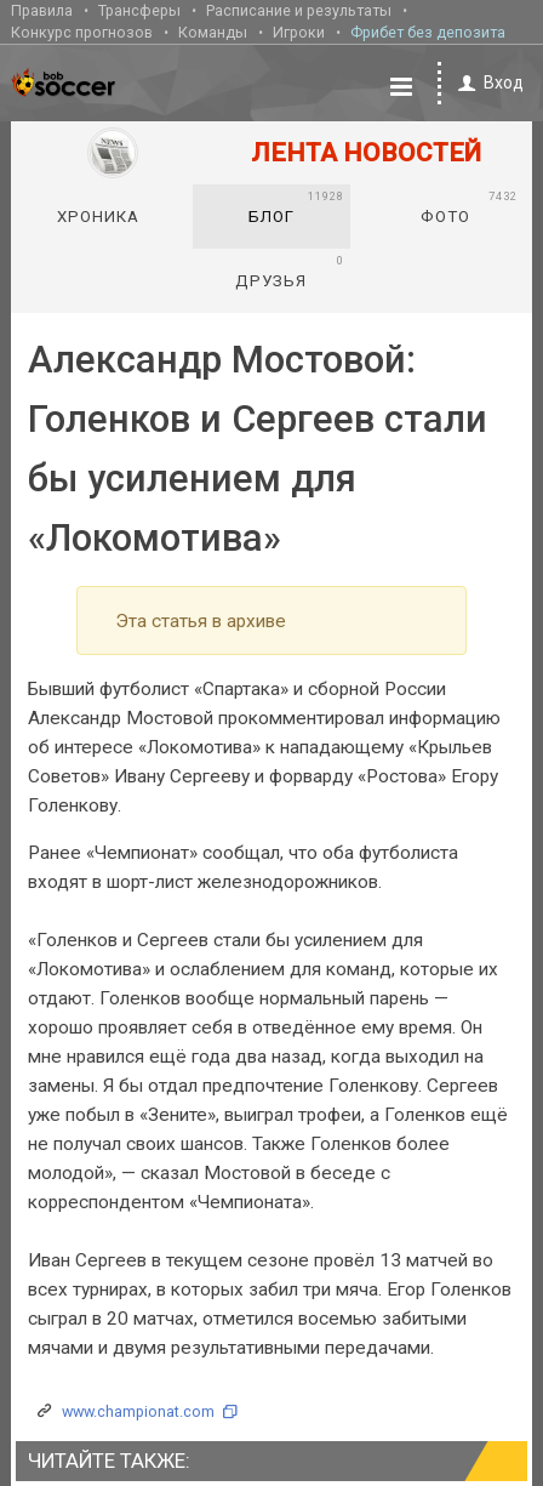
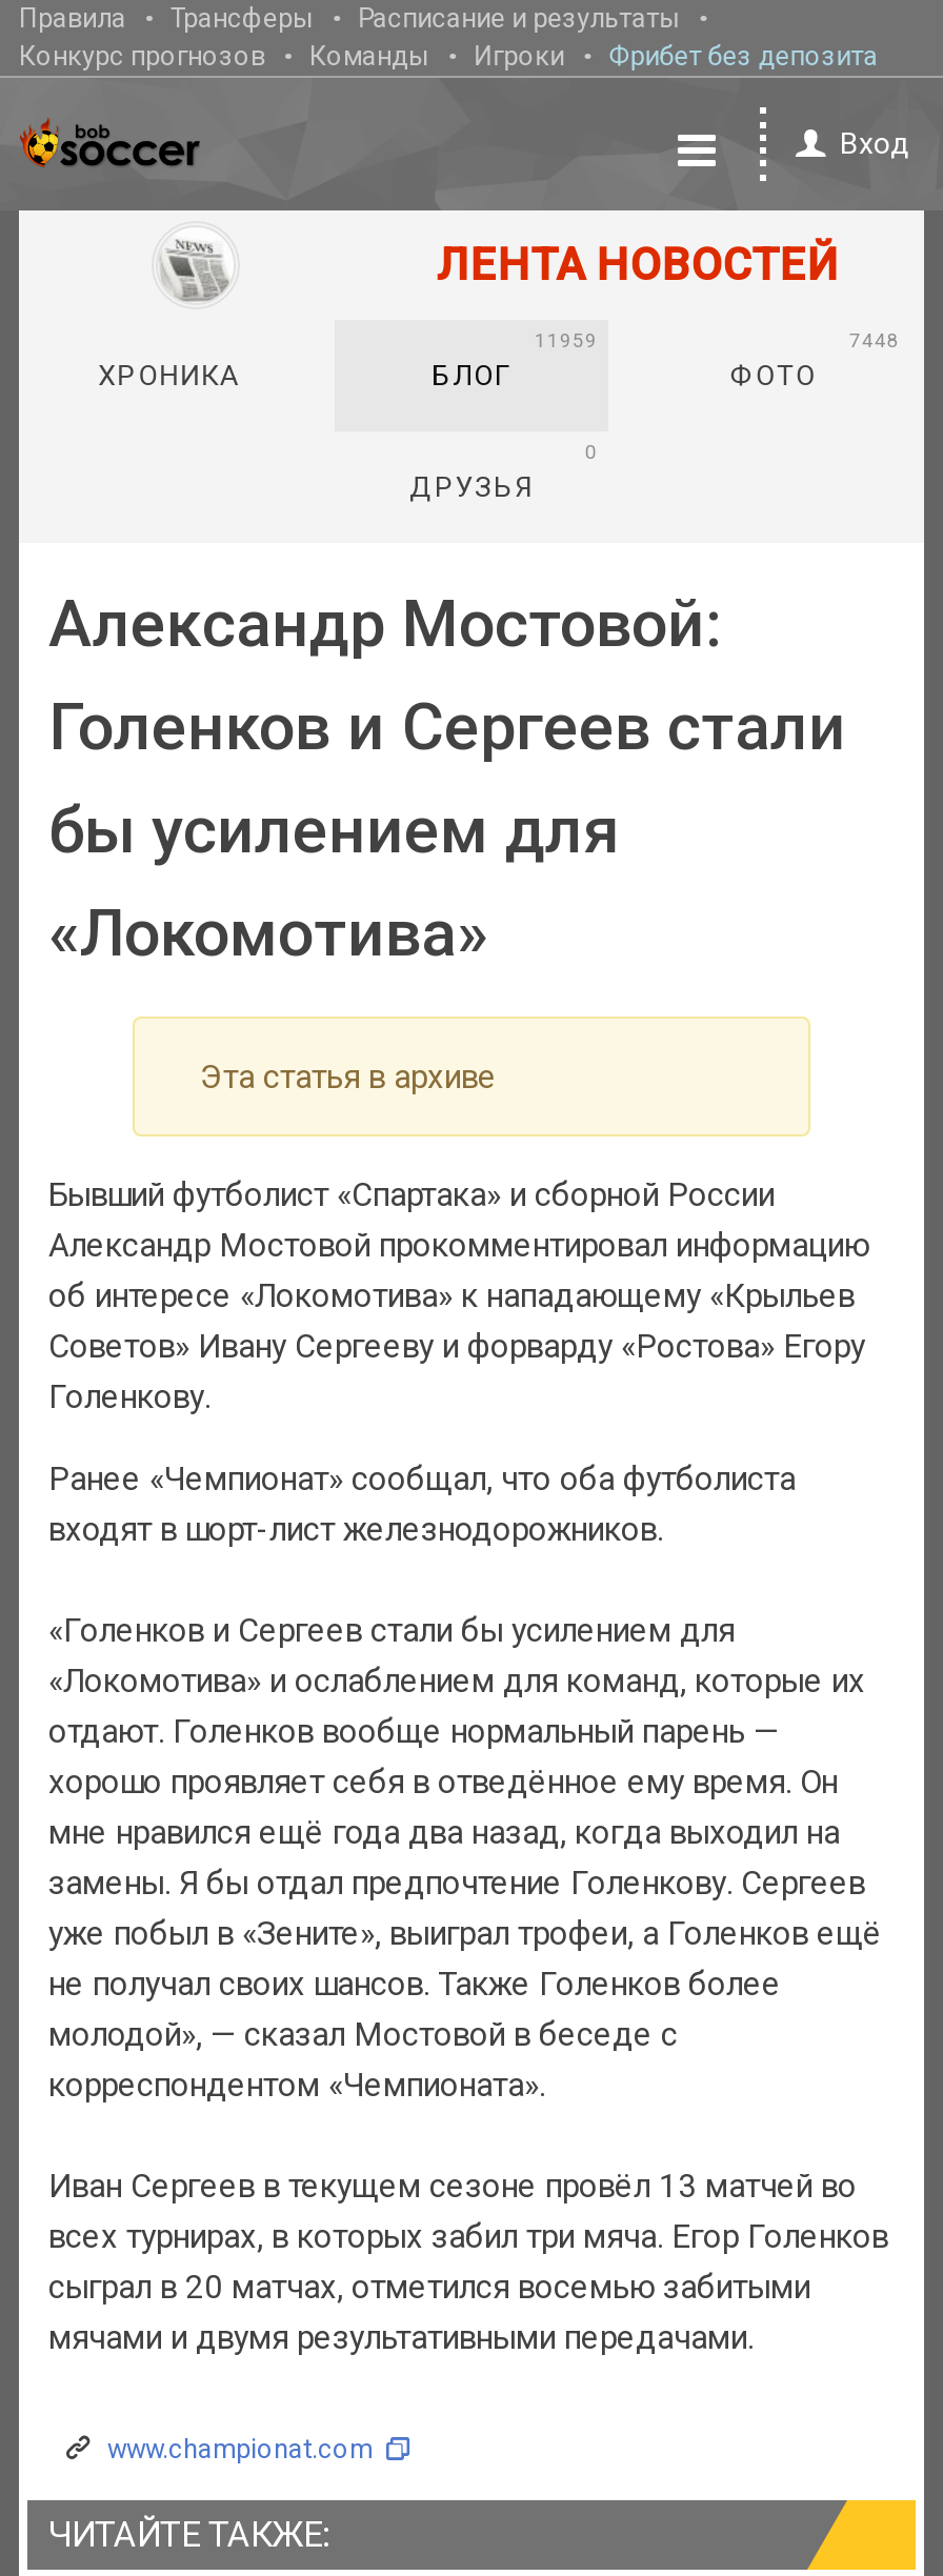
[308,189,344,202] 11928 -> [534,327,598,351] 11959
[489,189,518,202] 7432 -> [849,327,899,351] 7448

